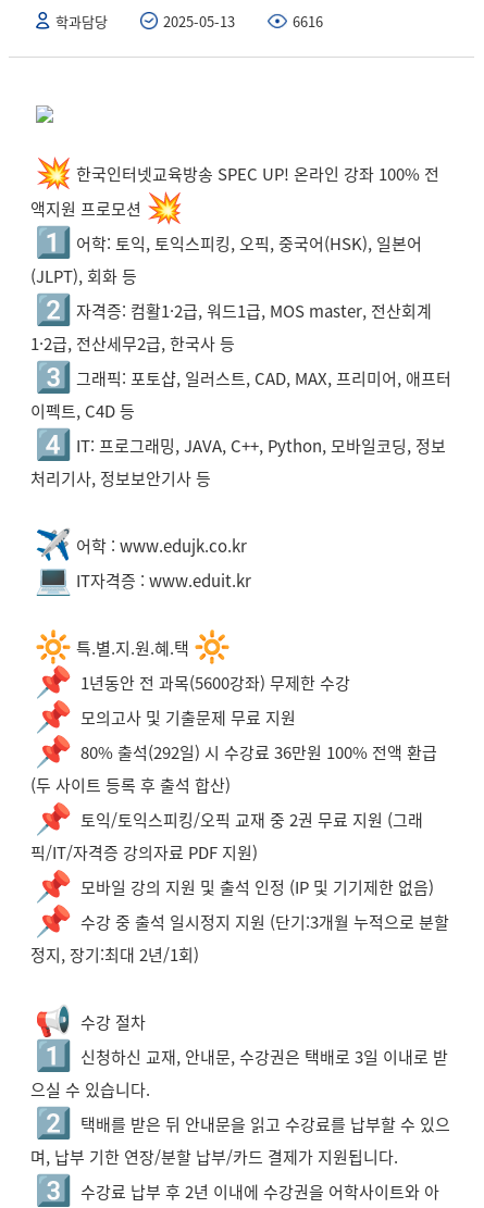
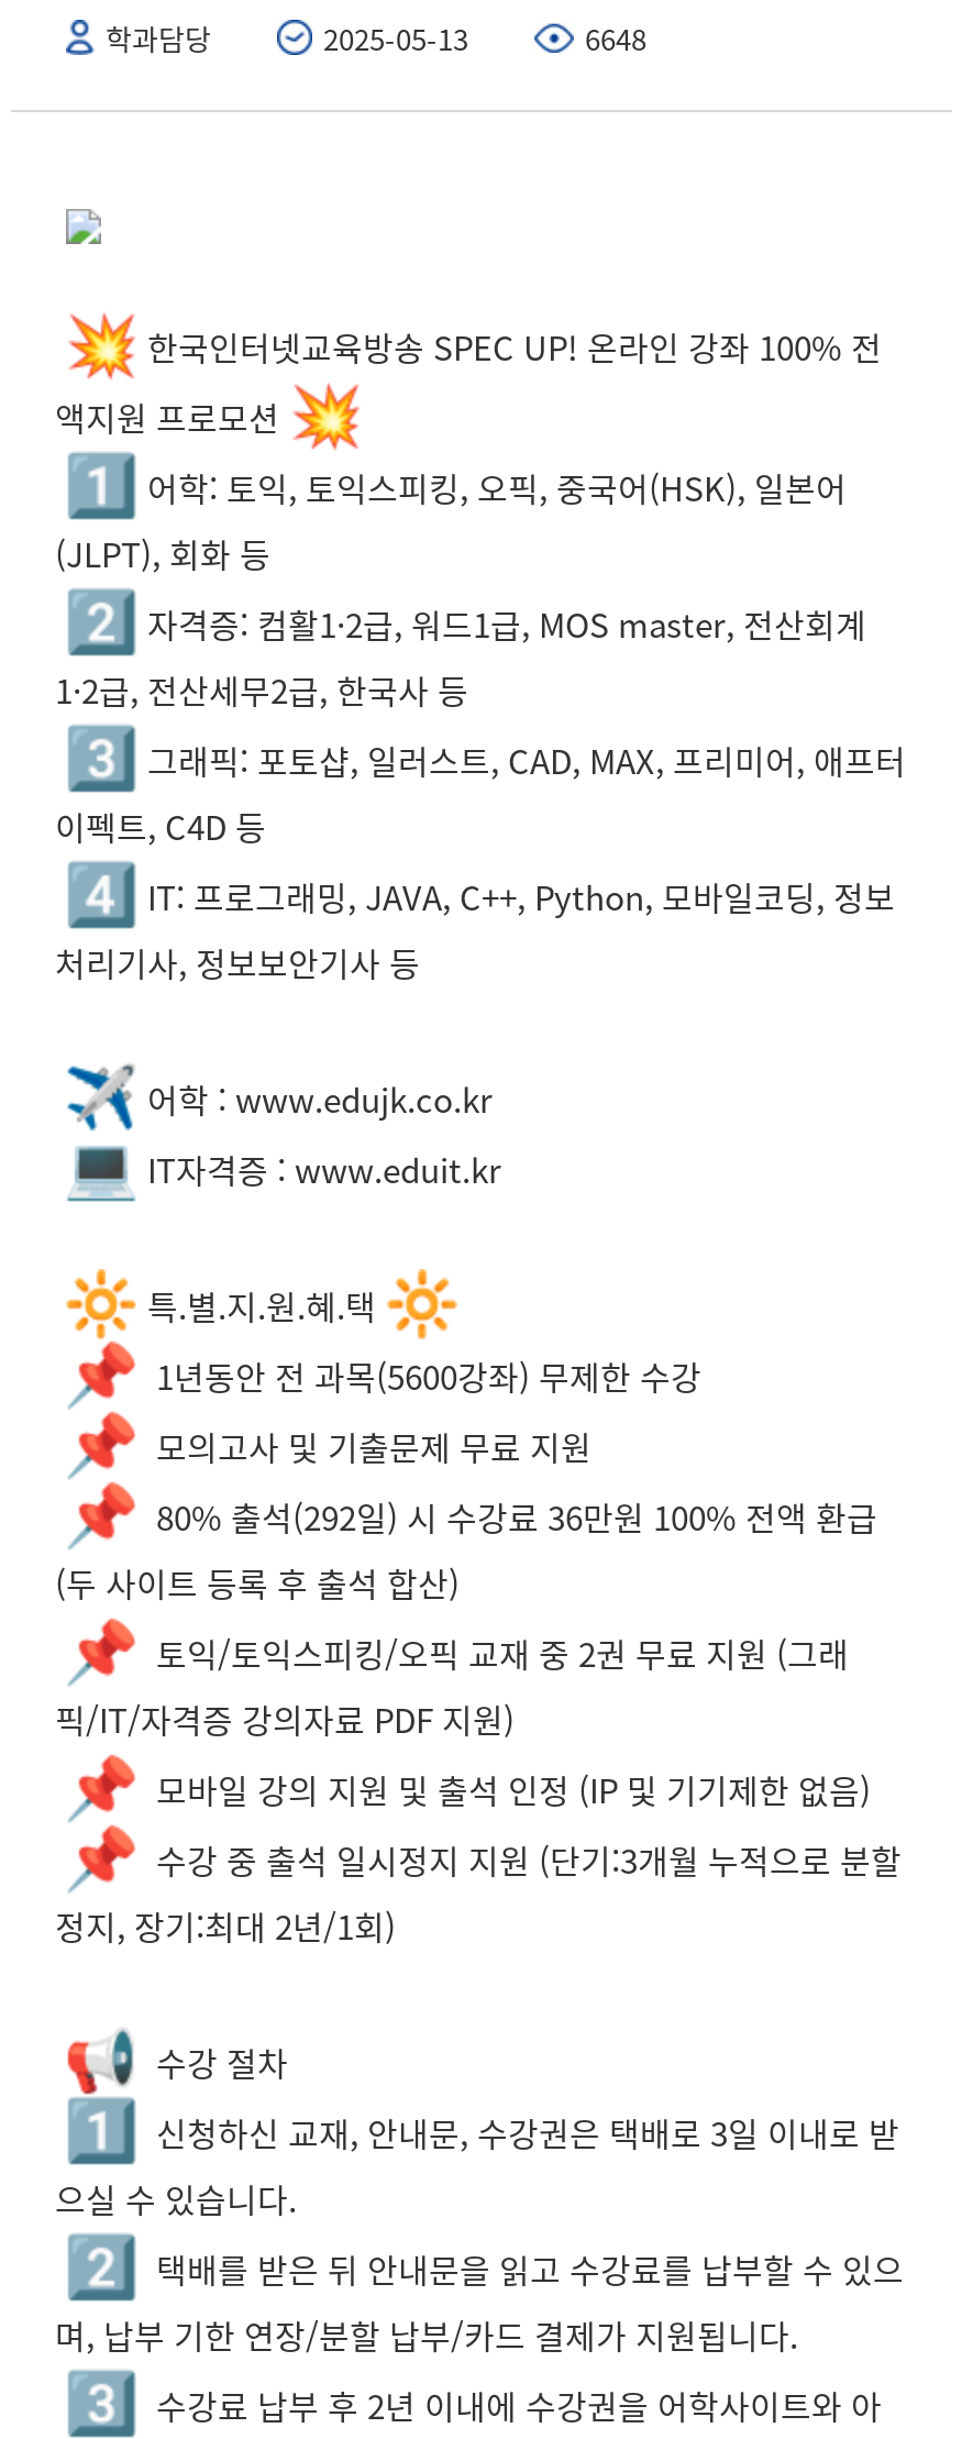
[293,11,323,31] 6616 -> [585,17,646,59] 6648

